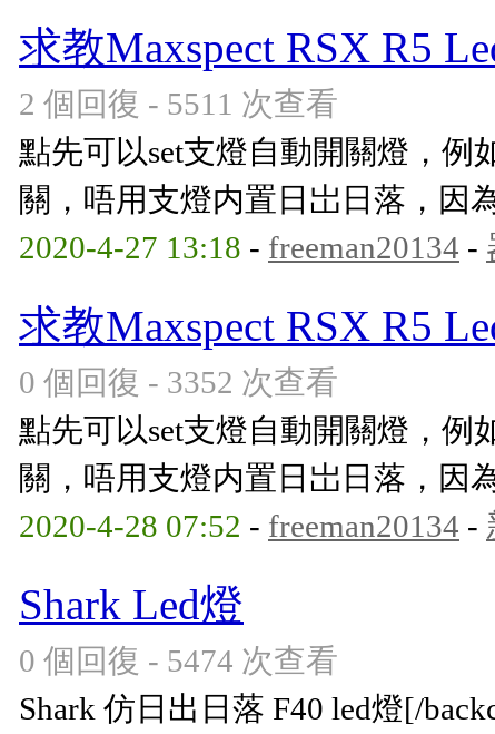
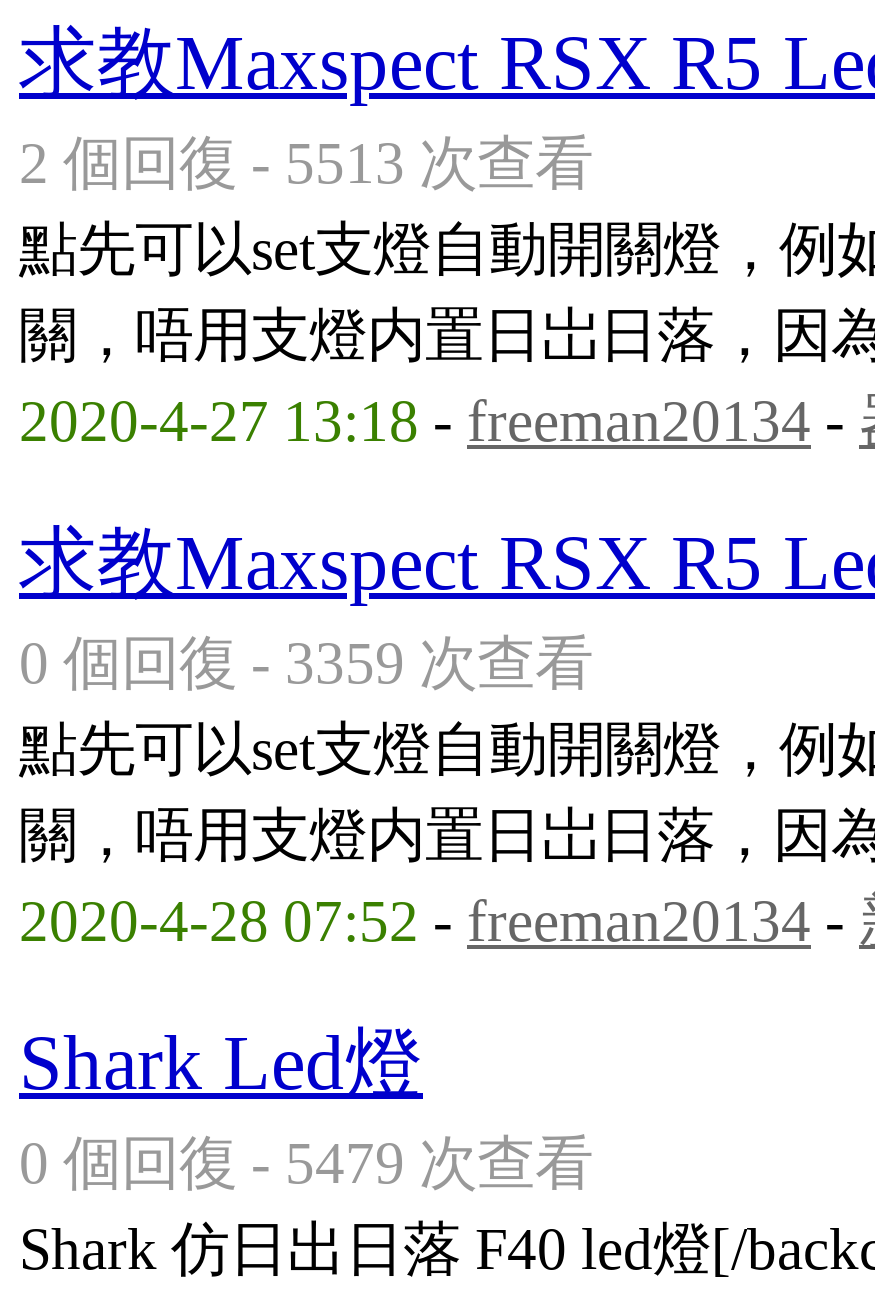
[19,86,338,121] 2 個回復 - 5511 次查看 -> [19,131,593,195] 2 個回復 - 5513 次查看
[19,364,338,400] 0 個回復 - 3352 次查看 -> [19,631,593,695] 0 個回復 - 3359 次查看
[19,643,338,678] 0 個回復 - 5474 次查看 -> [19,1131,593,1195] 0 個回復 - 5479 次查看

